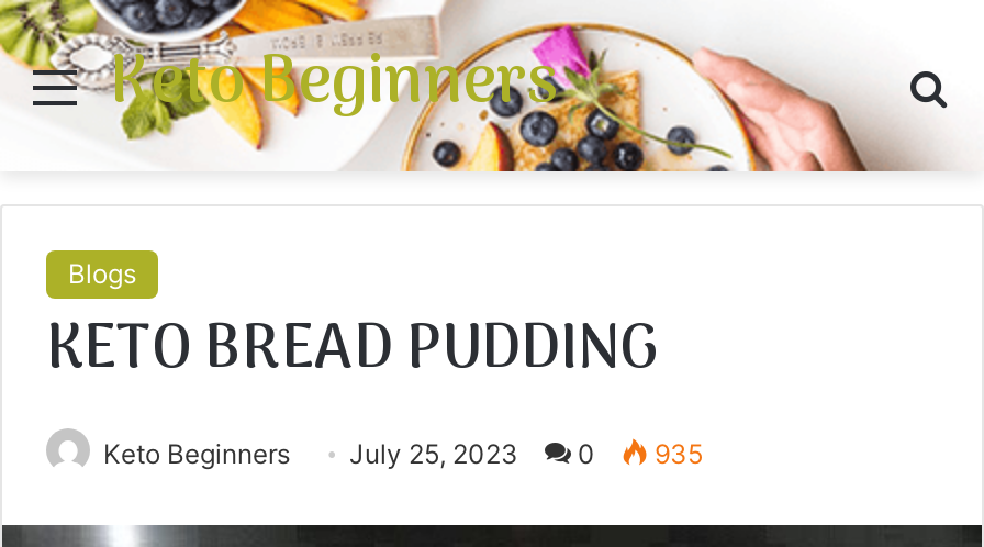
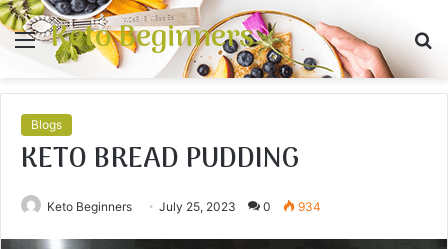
[103,437,703,470] Keto Beginners July 25, 2023 0 935 -> [47,199,321,214] Keto Beginners July 25, 2023 0 934

